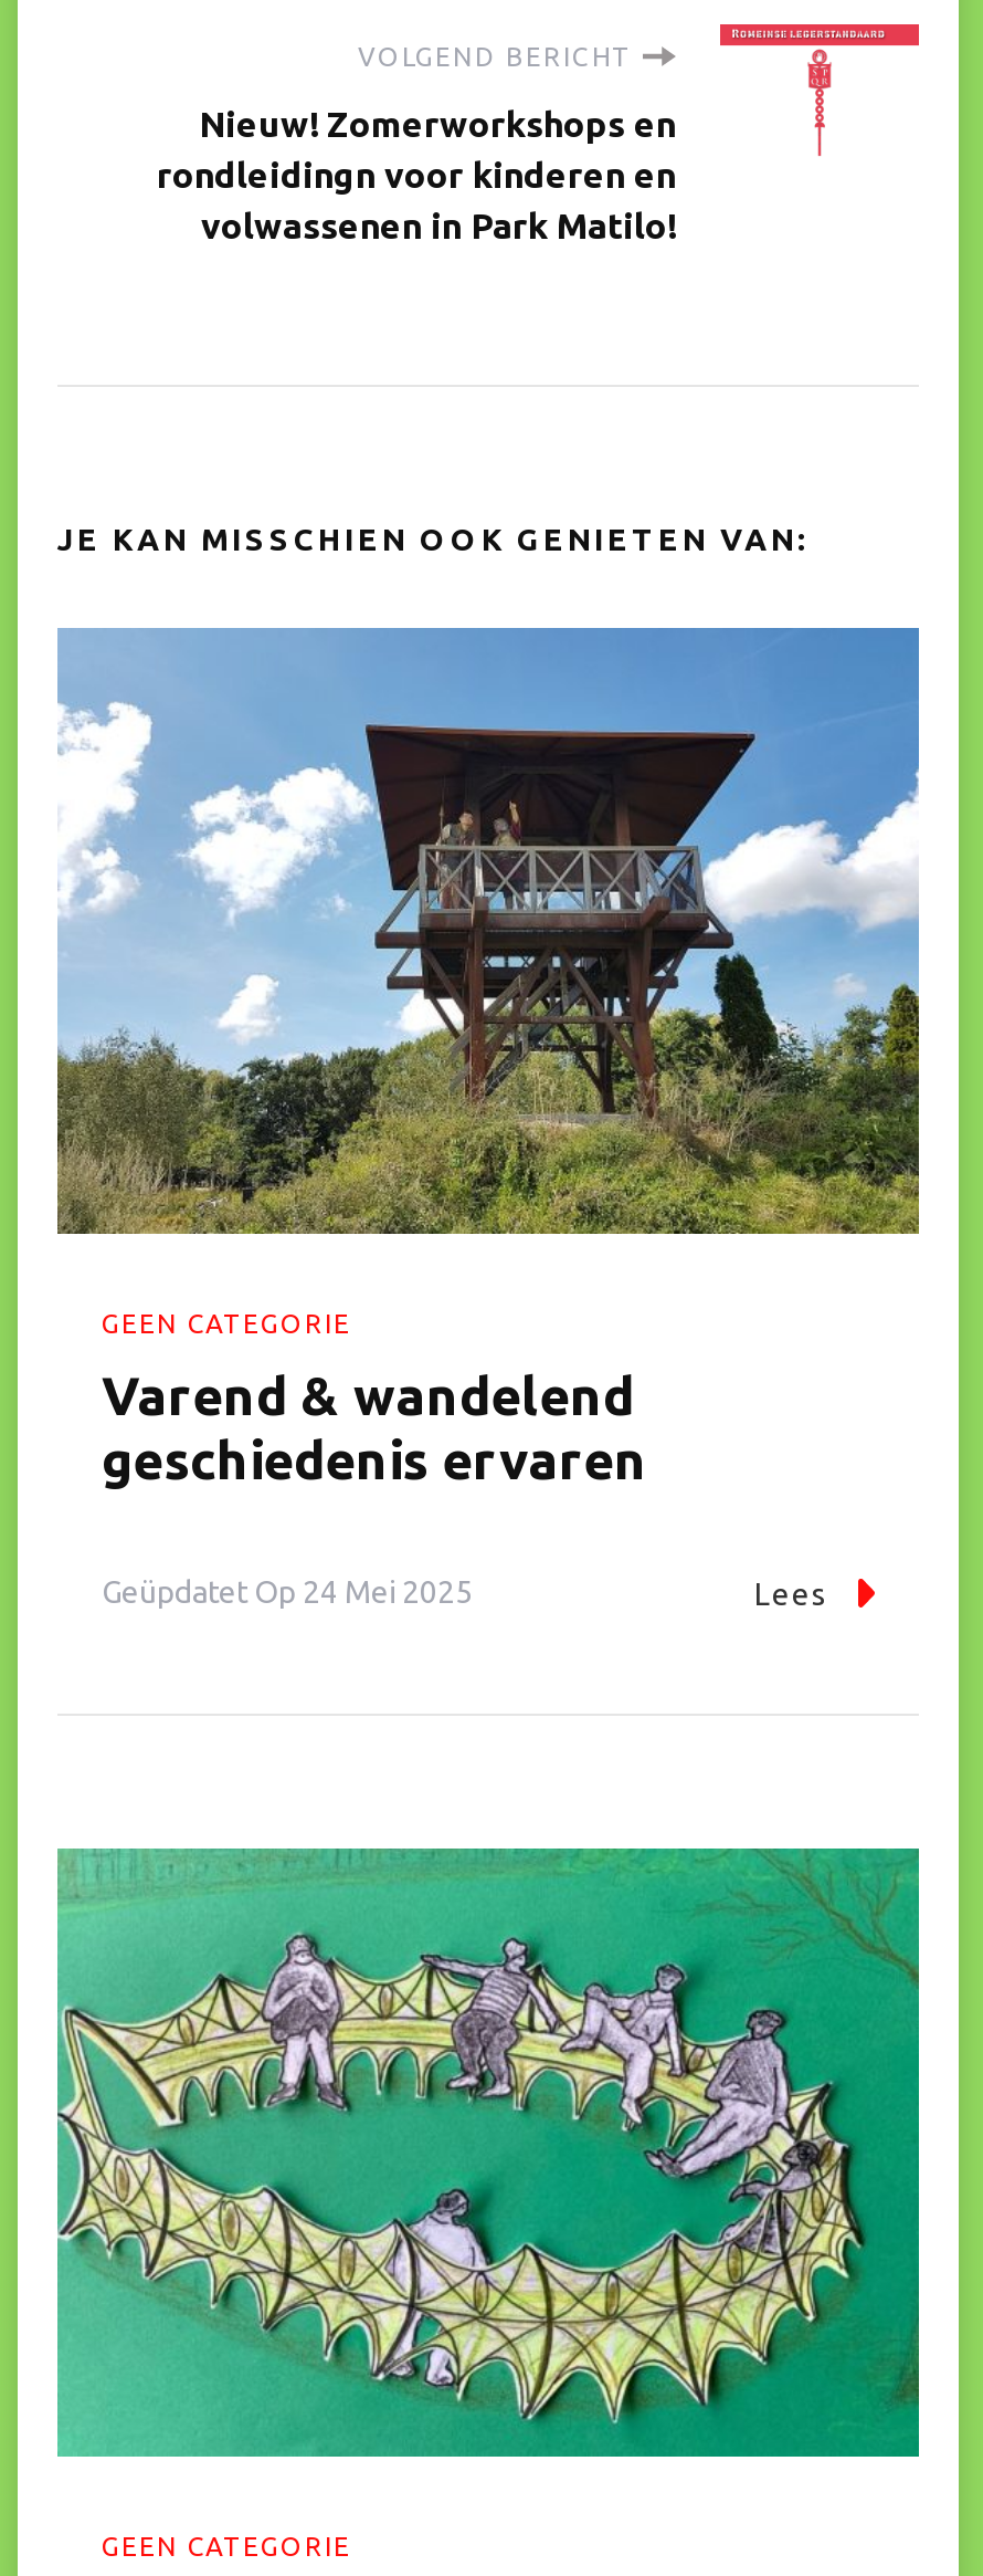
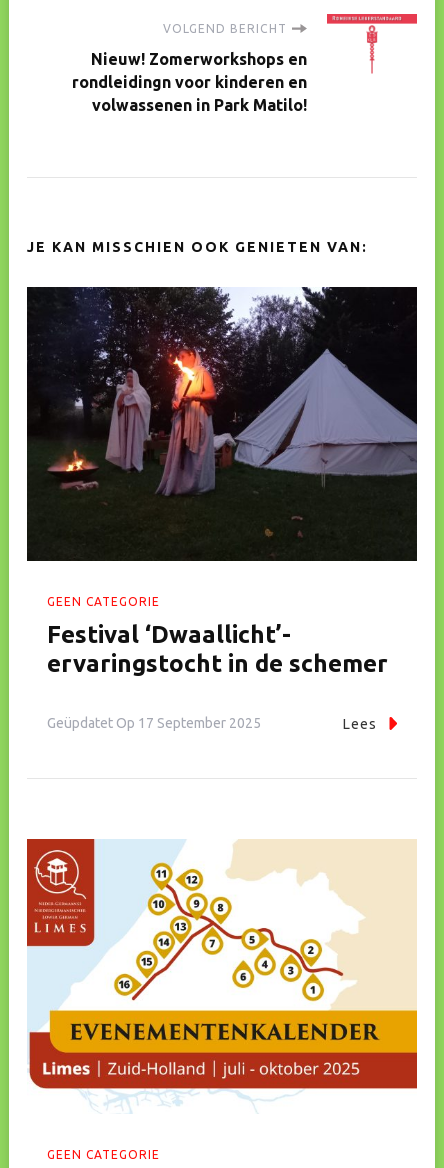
[55,626,921,1236] [image] -> [26,286,418,562] [image]
[102,1366,647,1490] Varend & wandelend | geschiedenis ervaren -> [47,621,388,677] Festival ‘Dwaallicht’- | ervaringstocht in de schemer
[102,1575,473,1611] Geüpdatet Op 24 Mei 2025 -> [47,715,261,731] Geüpdatet Op 17 September 2025
[55,1846,921,2459] [image] -> [26,838,418,1114] [image]

